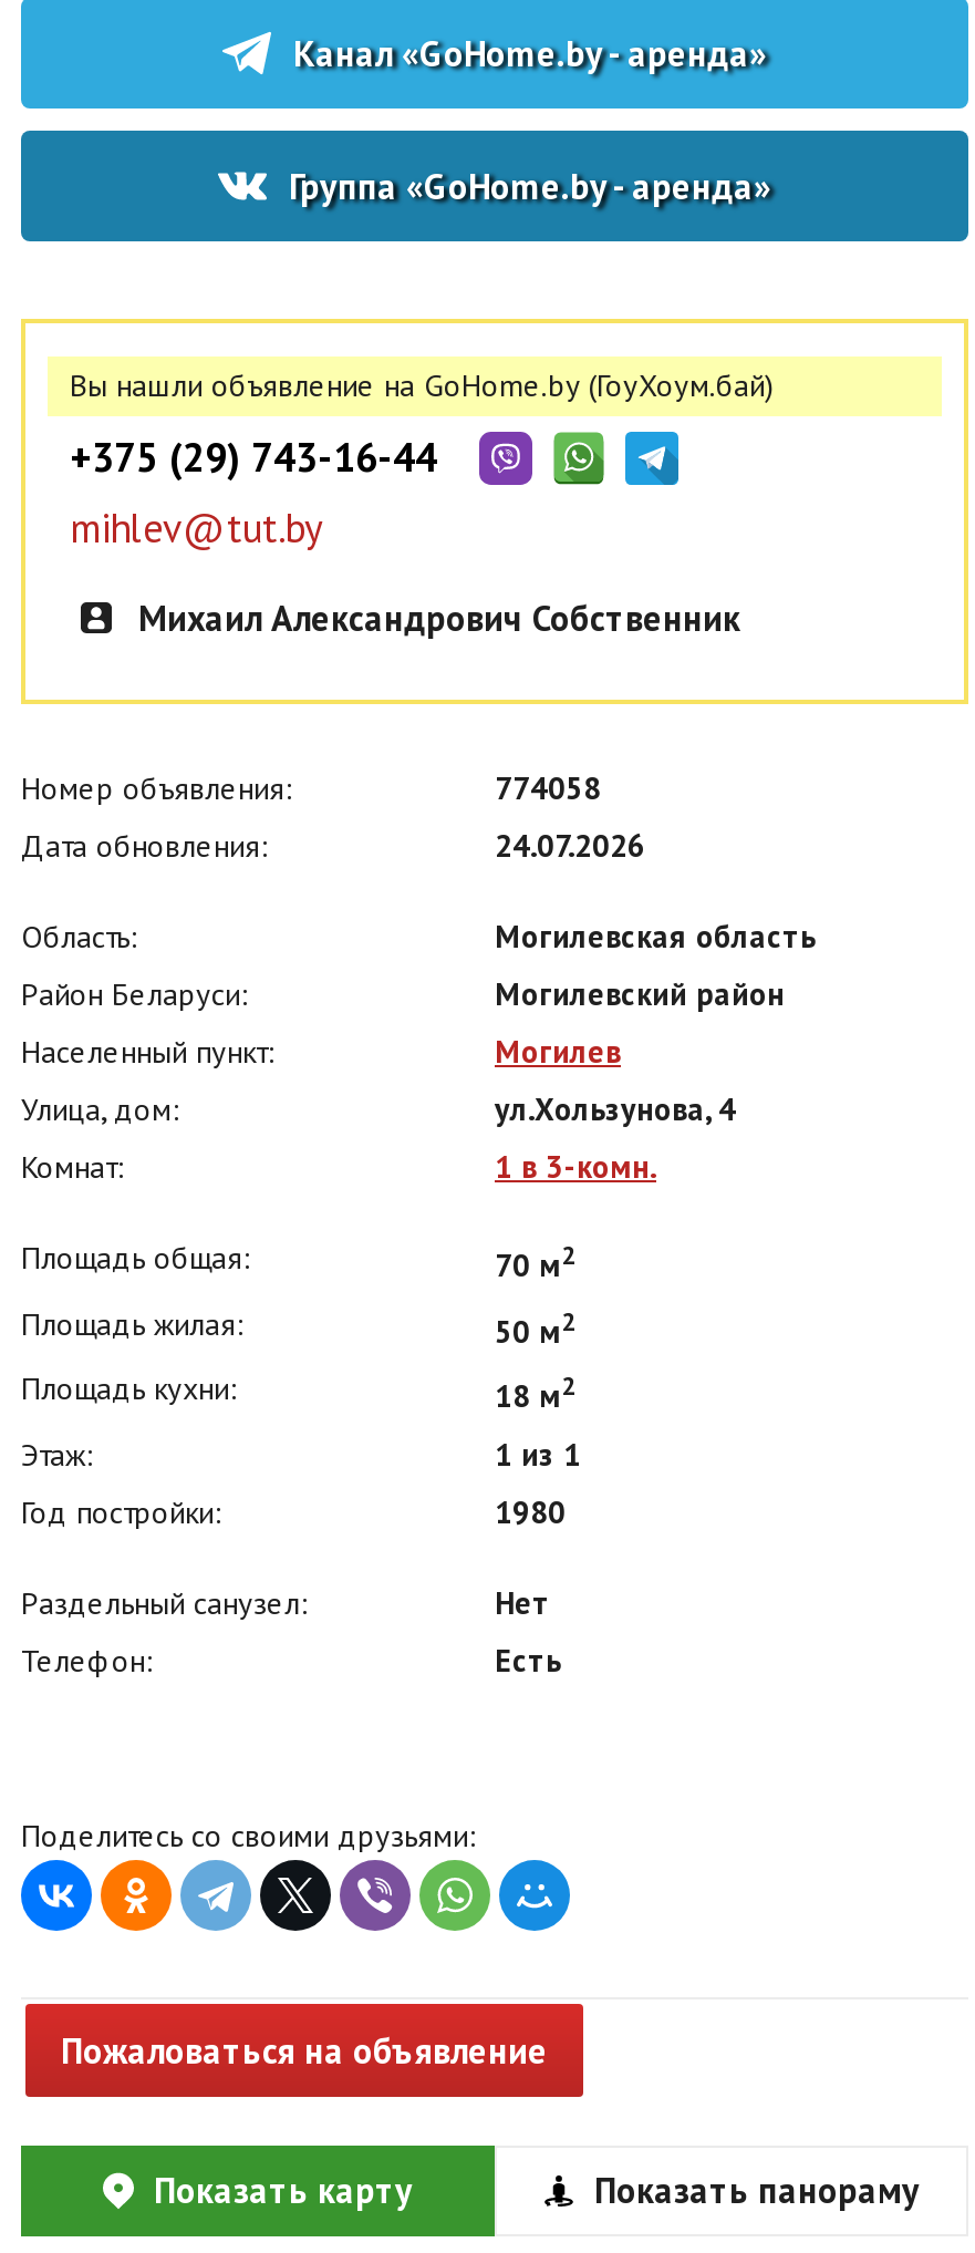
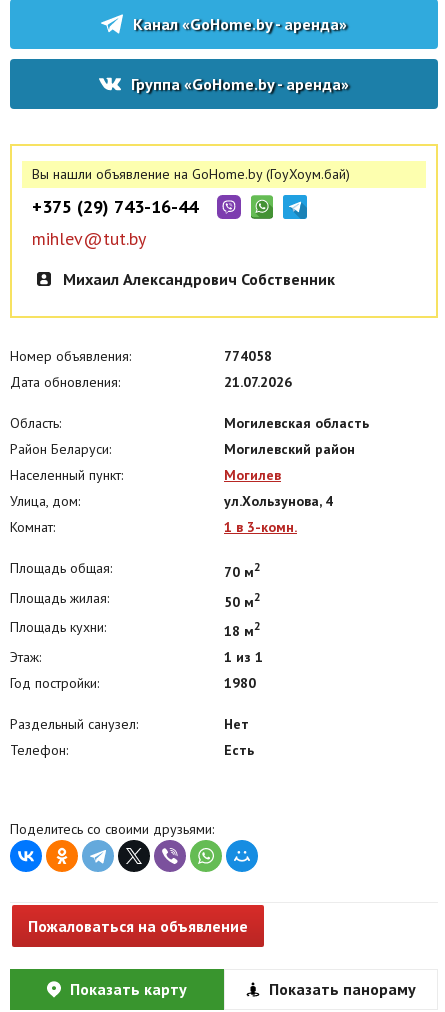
[495,826,645,866] 24.07.2026 -> [224,373,292,391] 21.07.2026

